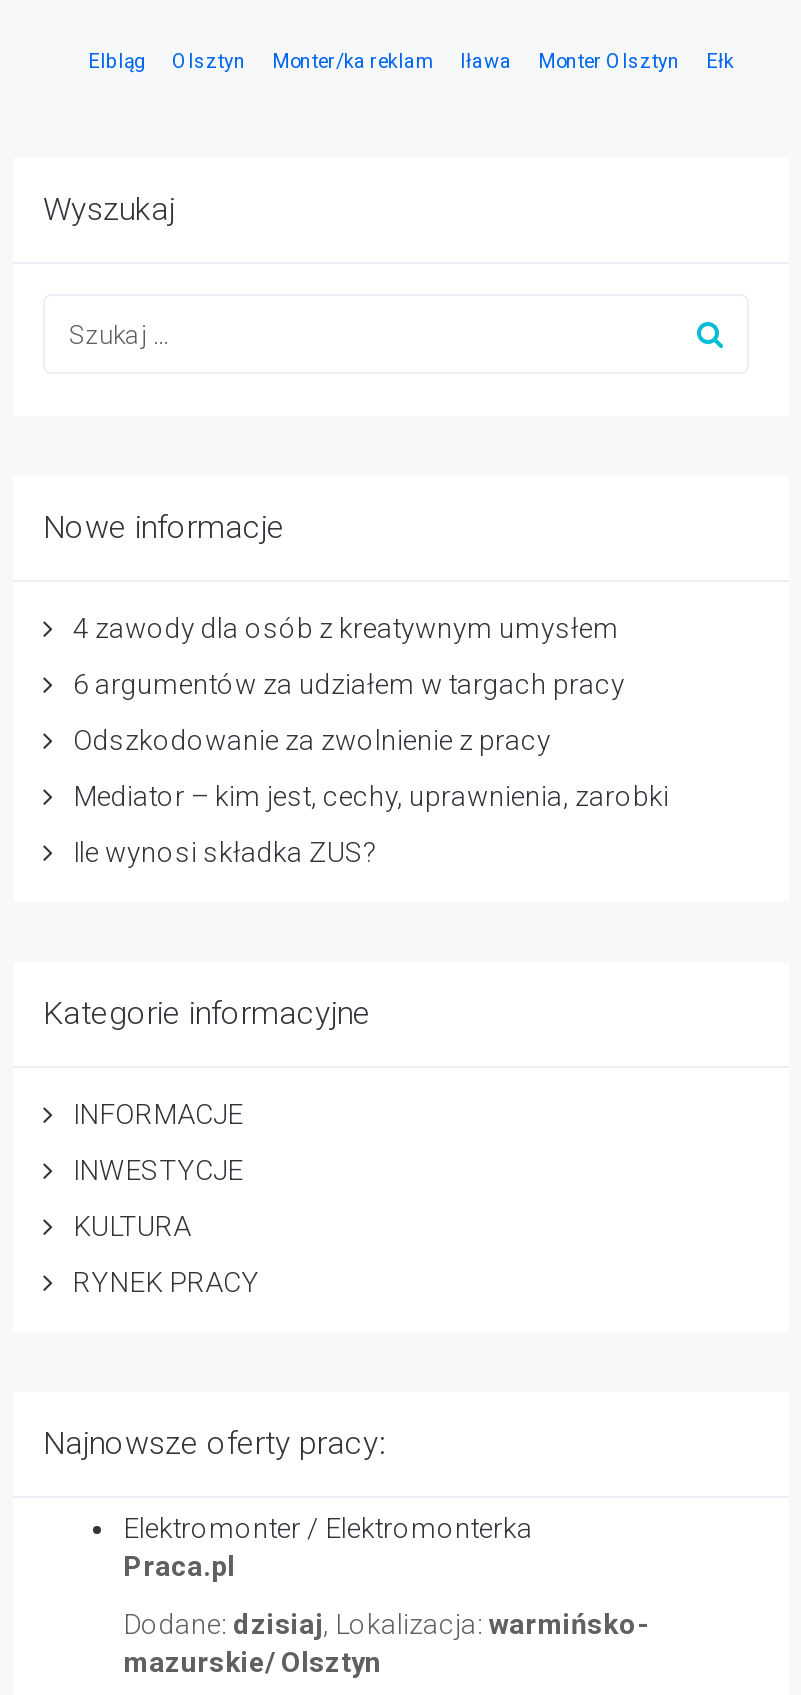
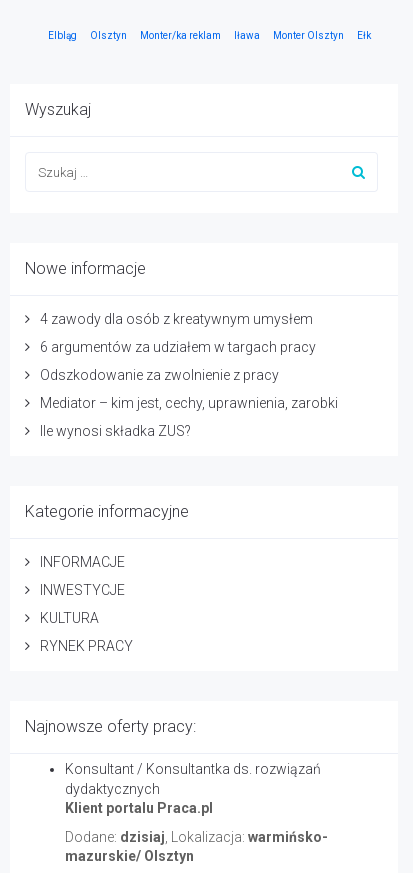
[123,1512,533,1582] Elektromonter / Elektromonterka | Praca.pl -> [65,761,321,816] Konsultant / Konsultantka ds. rozwiązań | dydaktycznych | Klient portalu Praca.pl

